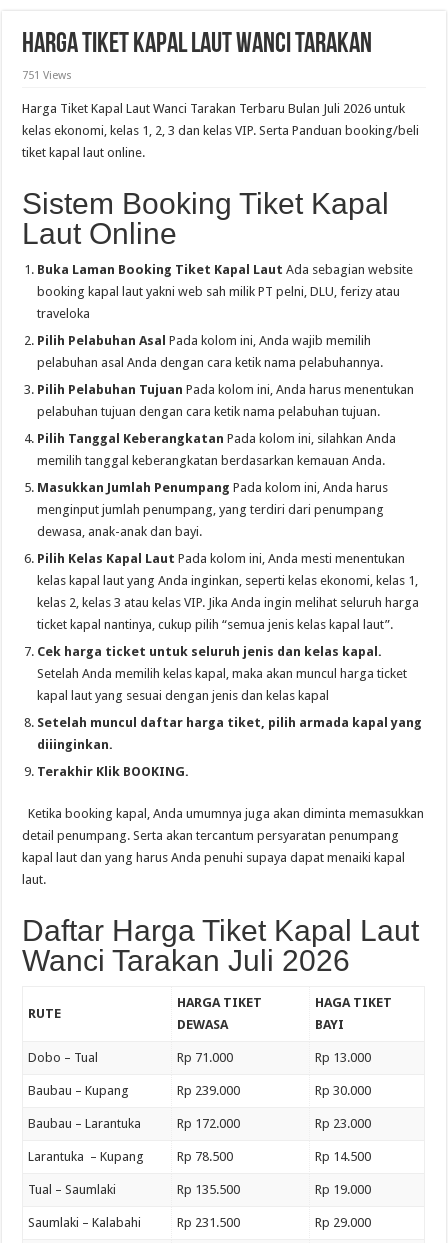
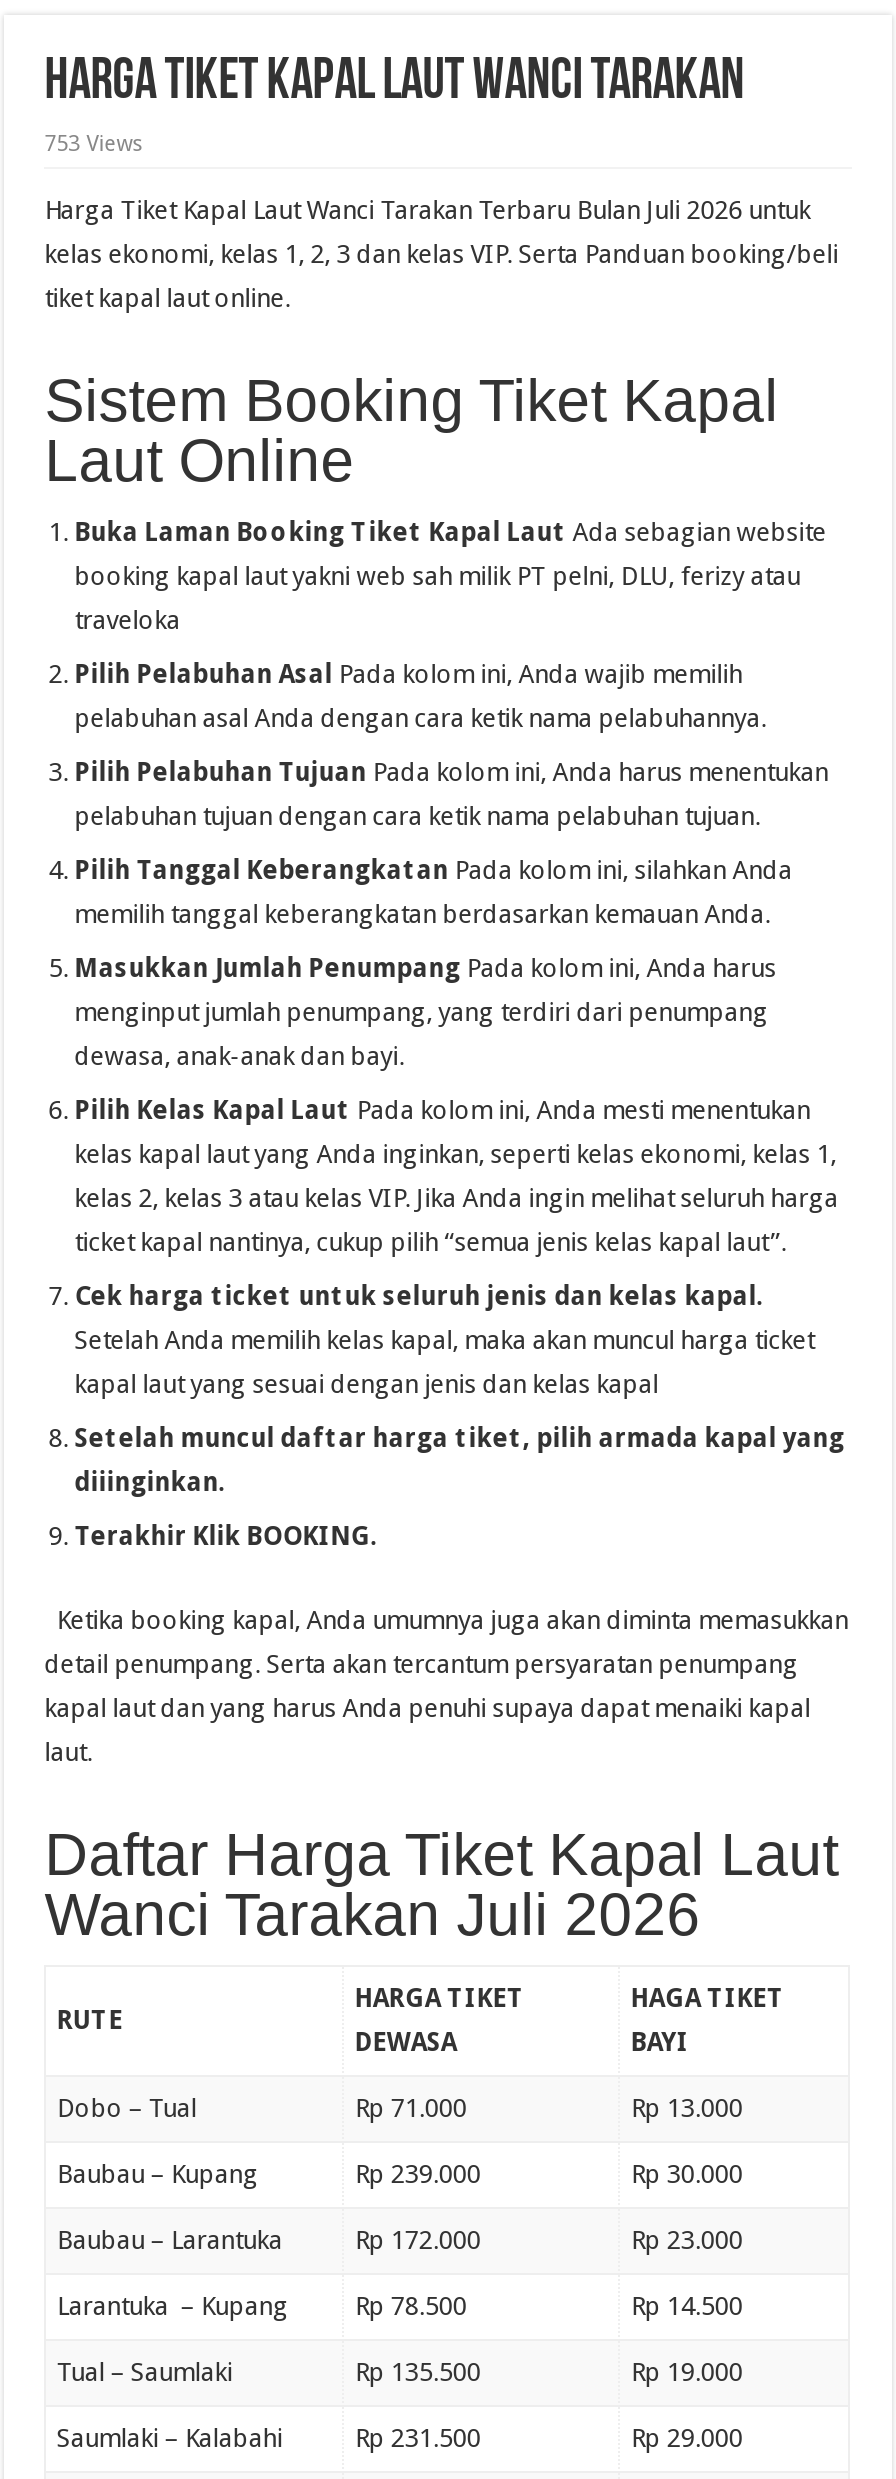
[22,69,72,82] 751 Views -> [44,130,144,156] 753 Views

